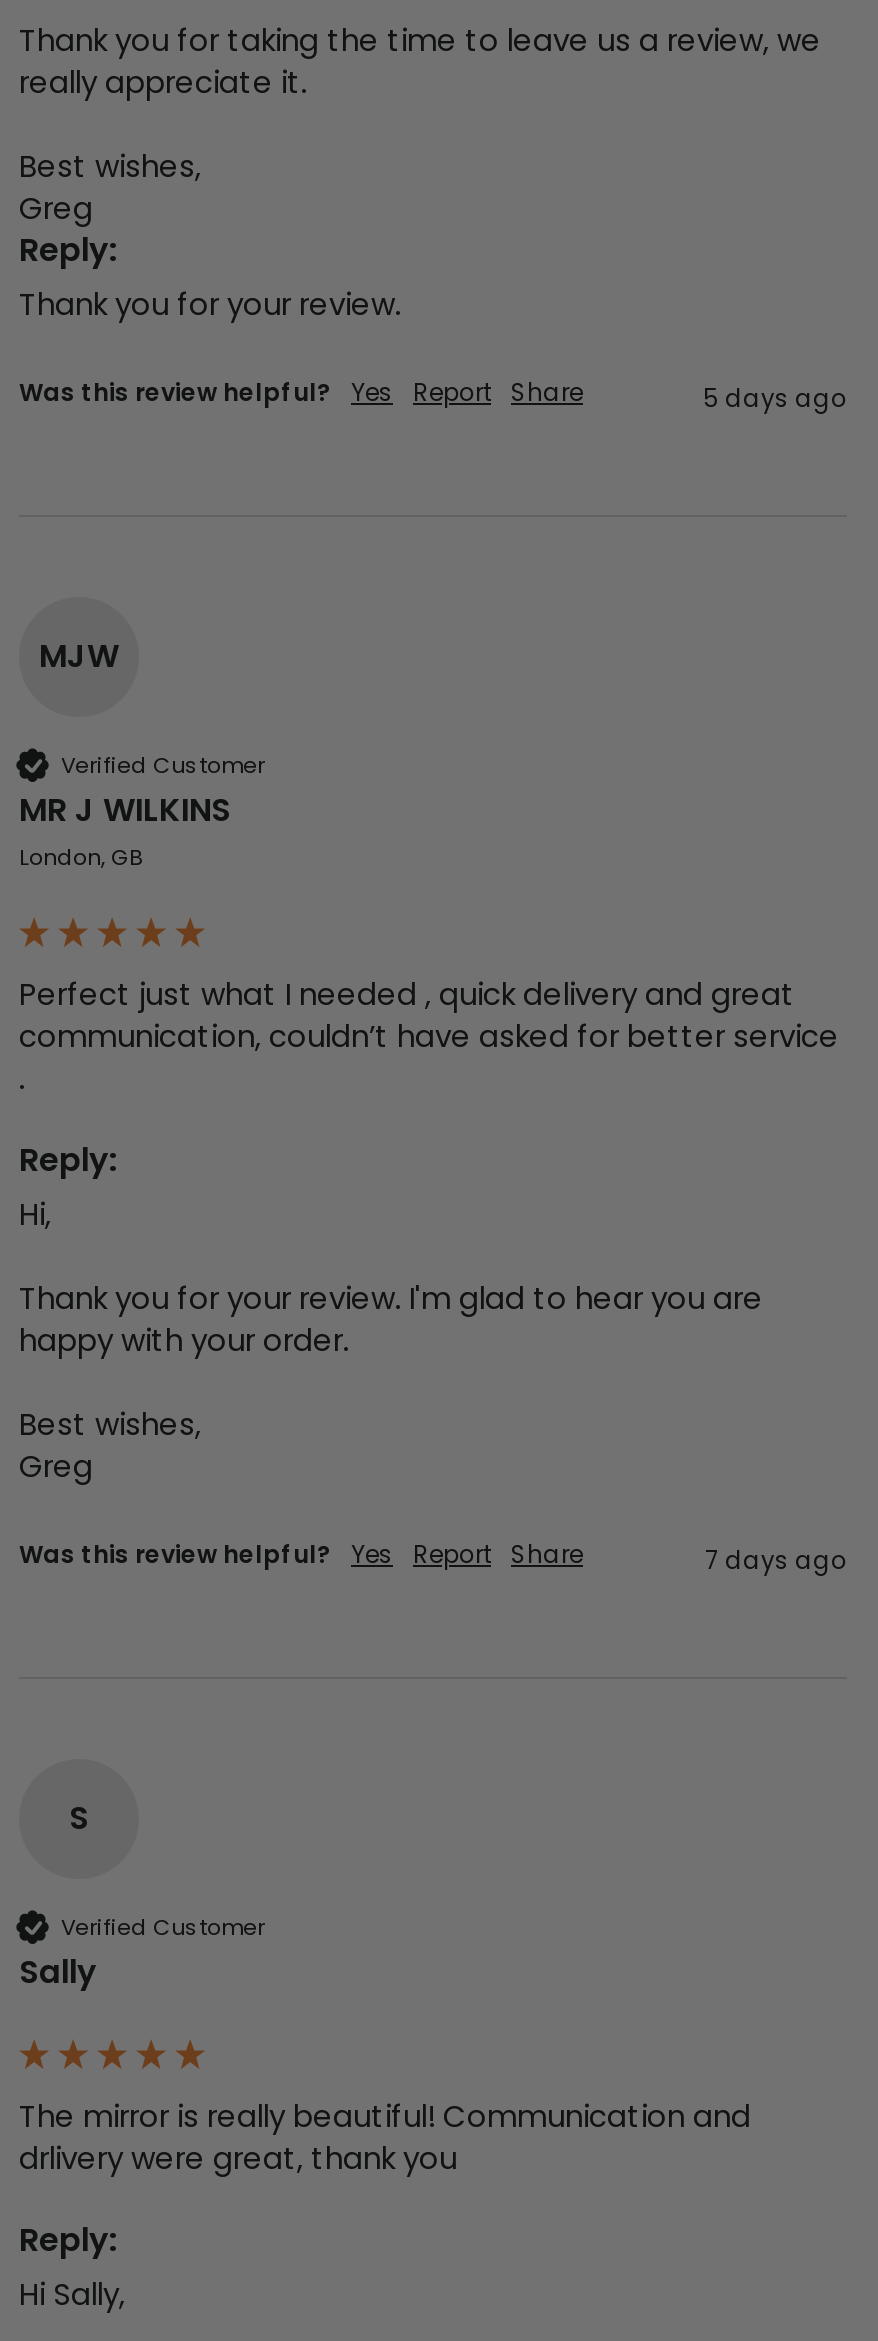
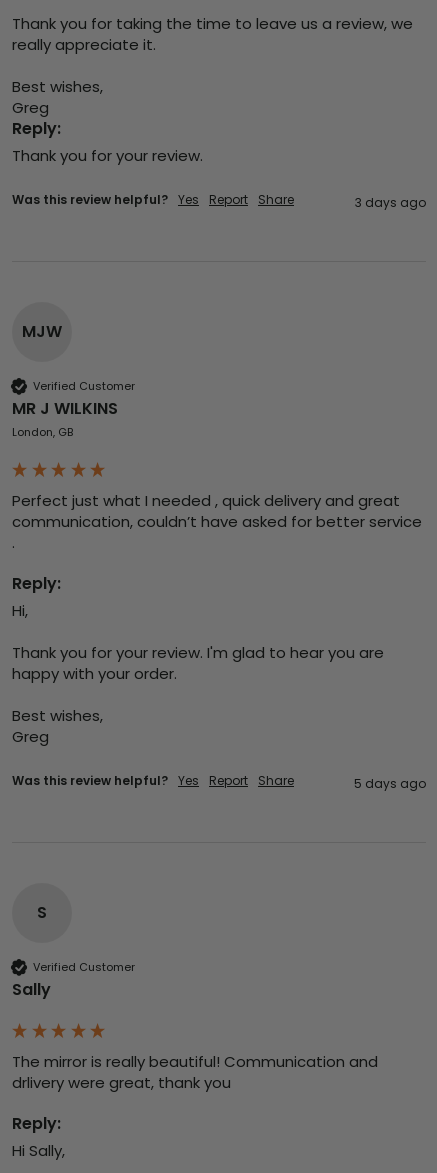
[703,382,847,416] 5 days ago -> [355,194,426,211] 3 days ago
[705,1544,847,1578] 7 days ago -> [354,775,426,792] 5 days ago

